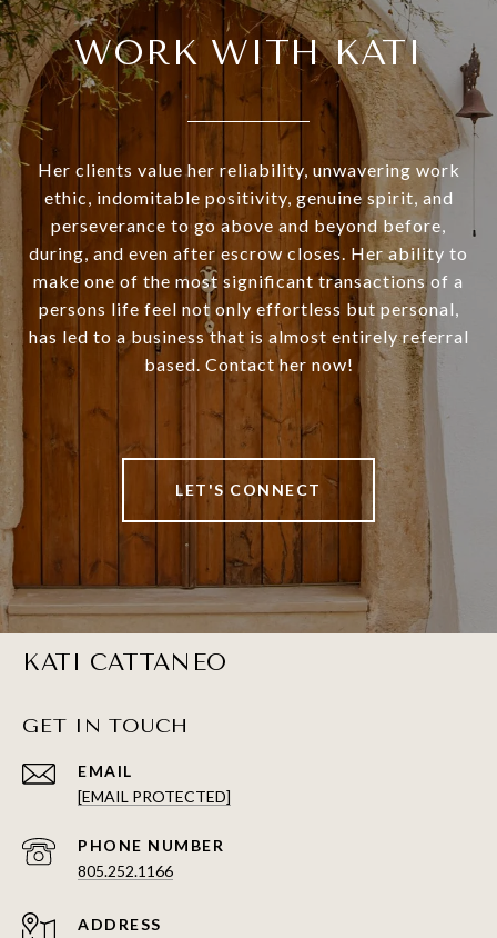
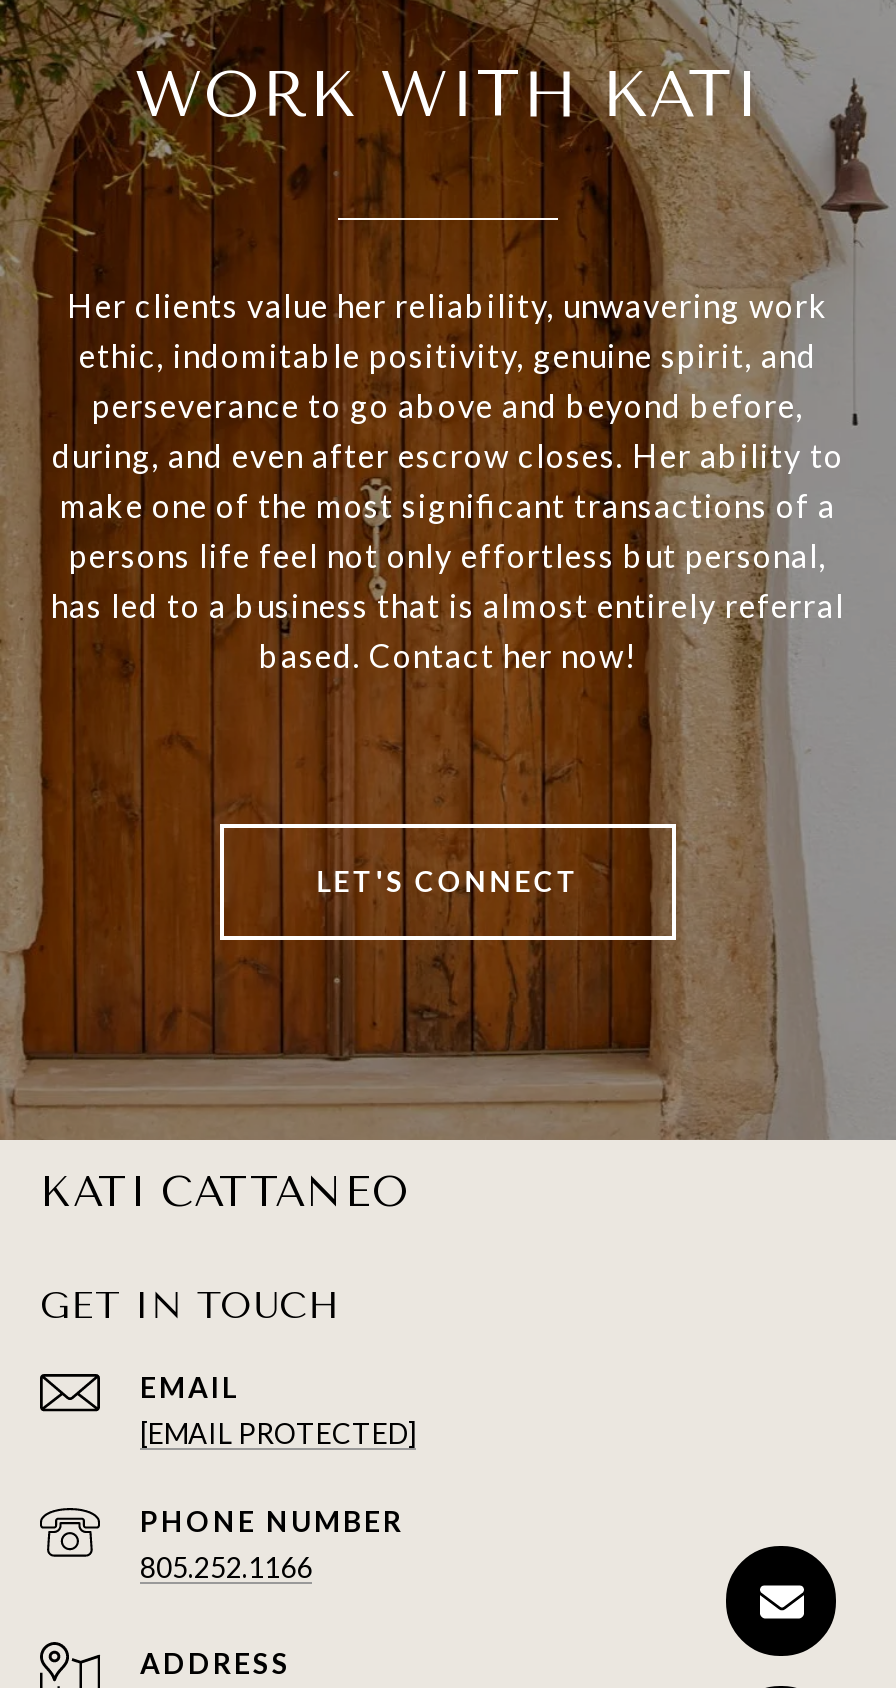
none -> [724,1544,838,1658] [image]

